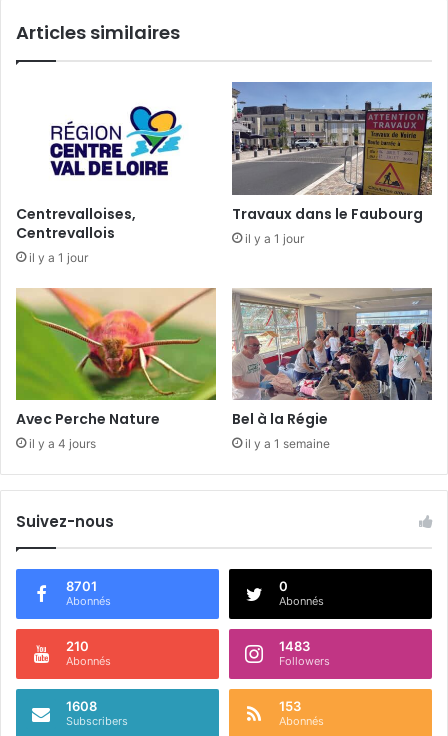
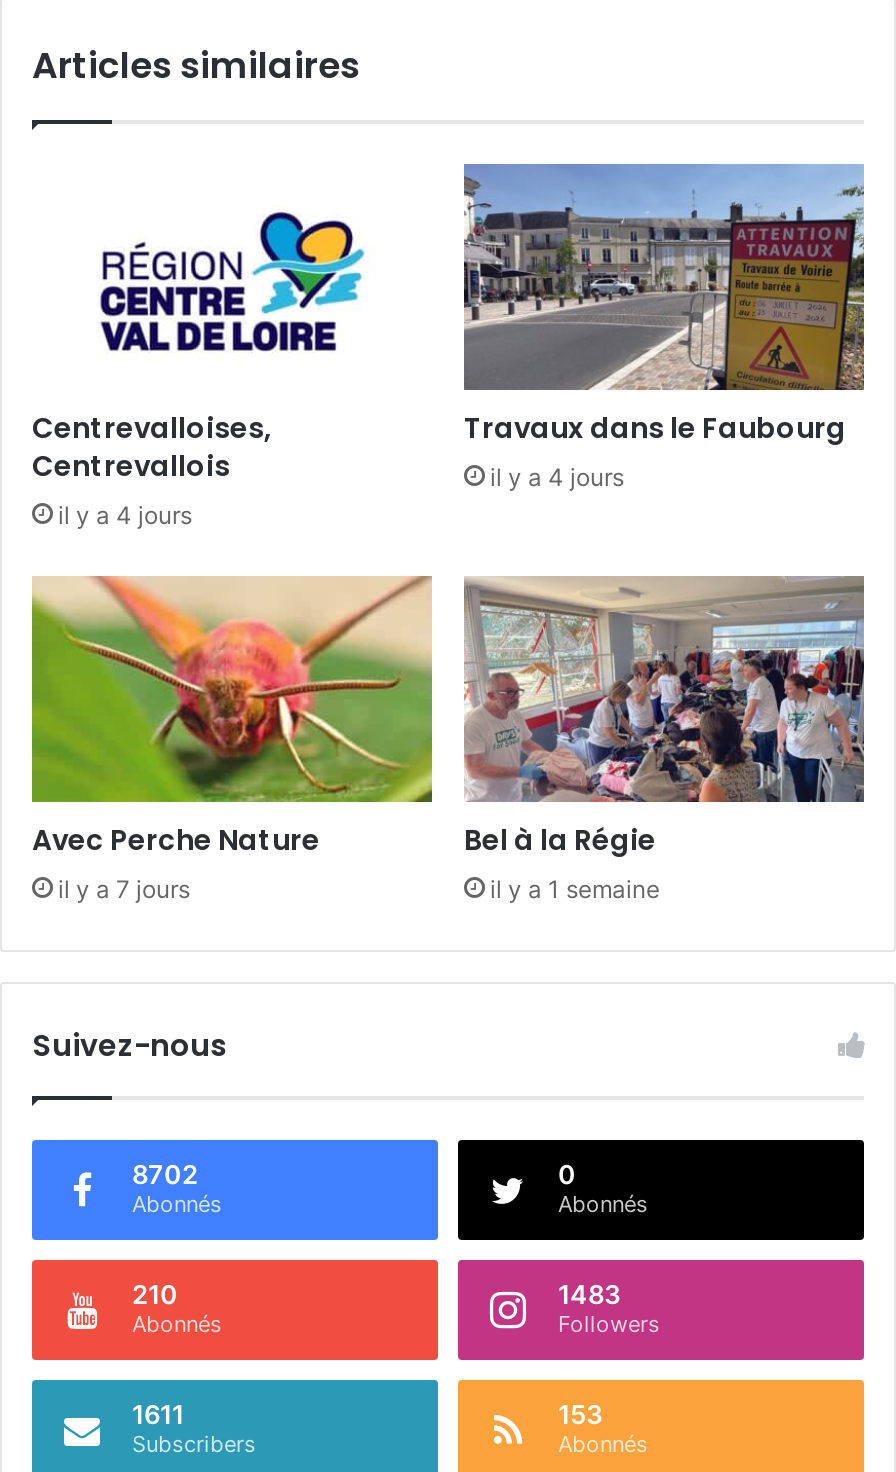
[245,231,304,246] il y a 1 jour -> [490,461,624,491] il y a 4 jours
[29,250,88,265] il y a 1 jour -> [58,499,192,529] il y a 4 jours
[29,436,96,451] il y a 4 jours -> [58,873,190,903] il y a 7 jours
[66,578,97,594] 8701 -> [132,1157,198,1189] 8702
[66,698,97,714] 1608 -> [132,1397,184,1429] 1611

